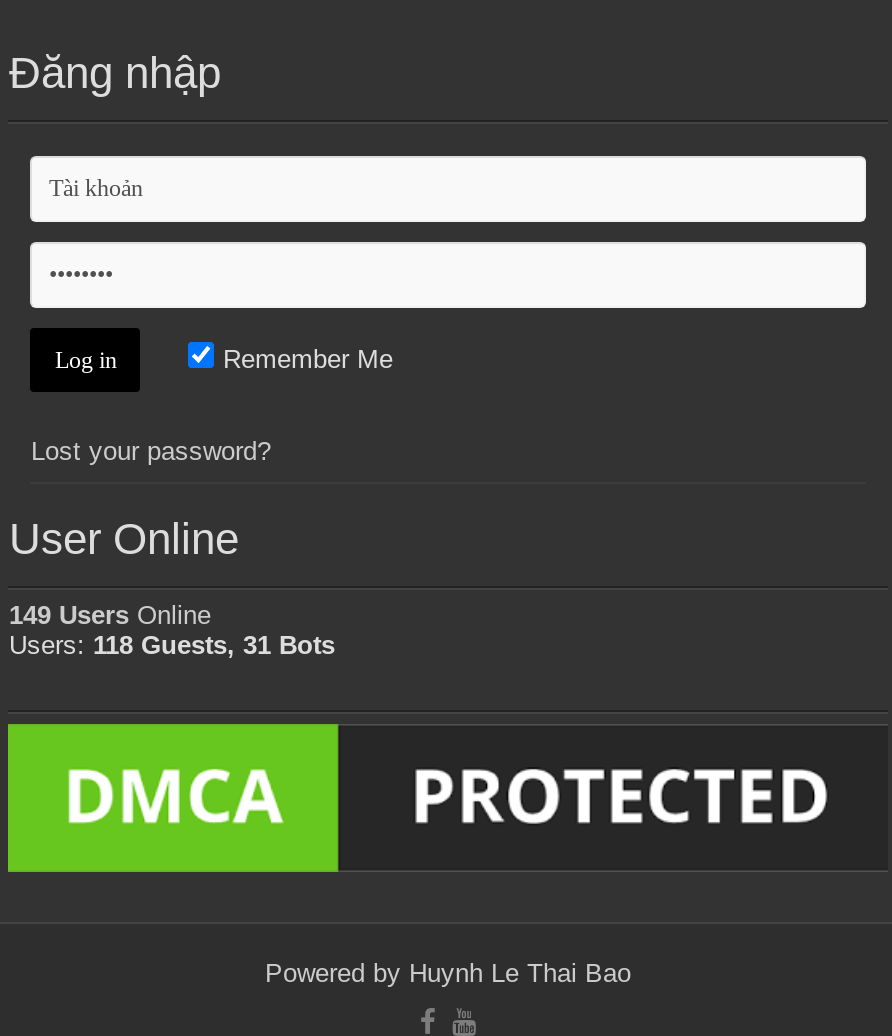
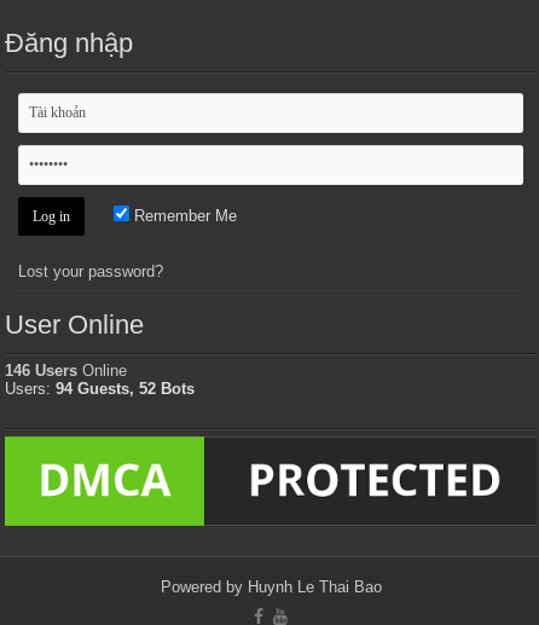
[9,600,211,630] 149 Users Online -> [5,362,127,380] 146 Users Online
[9,630,335,660] Users: 118 Guests, 31 Bots -> [5,380,195,398] Users: 94 Guests, 52 Bots

